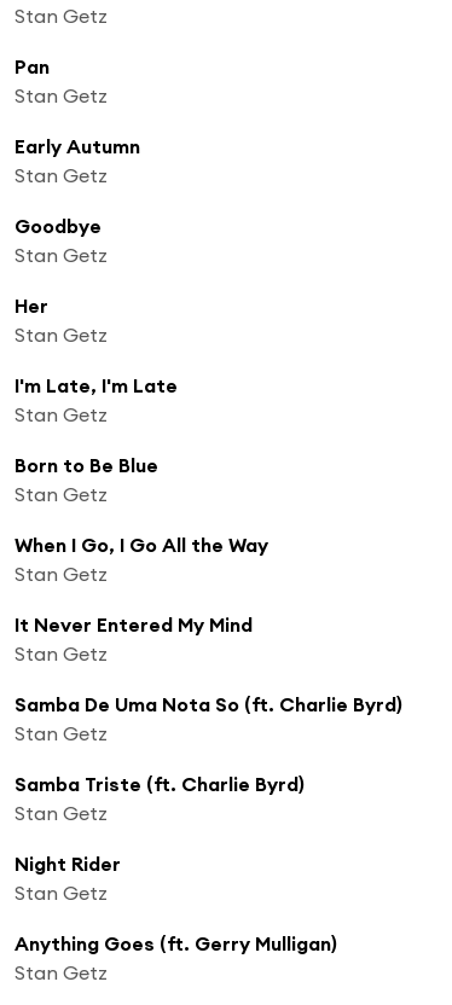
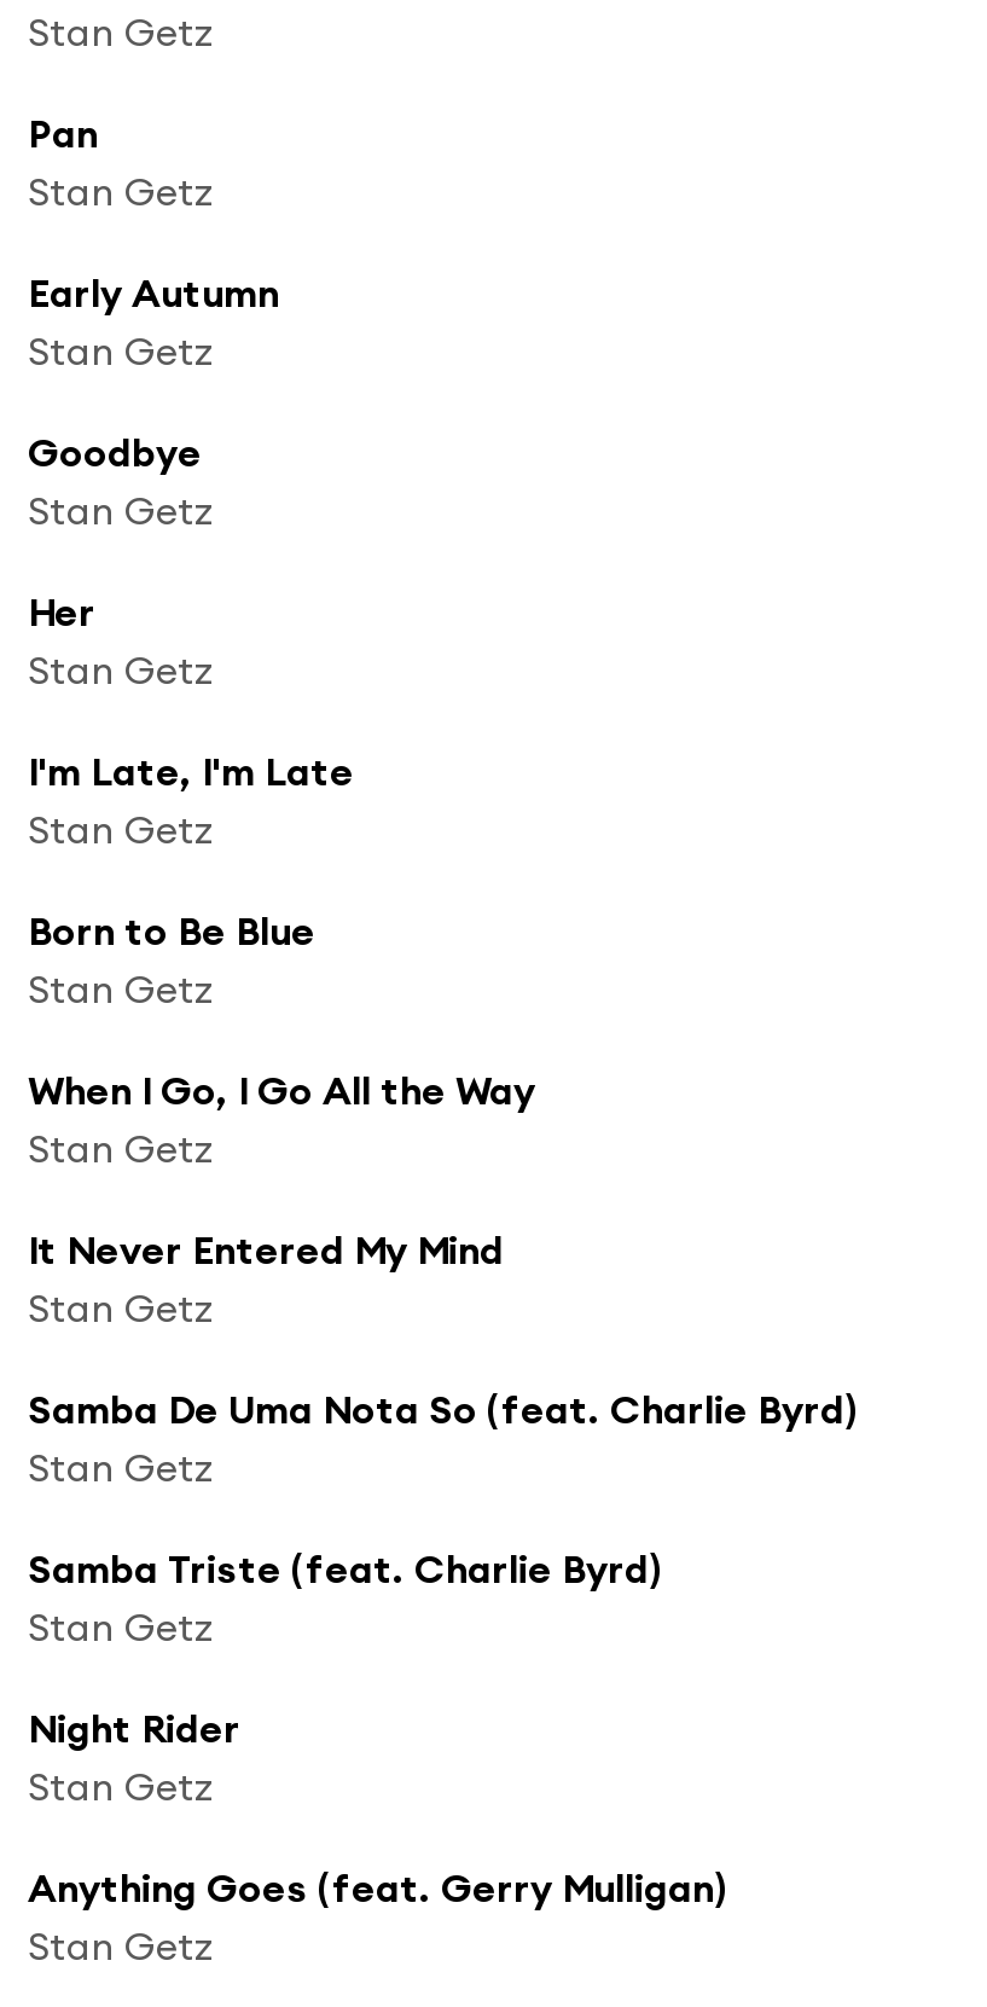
[15,692,402,716] Samba De Uma Nota So (ft. Charlie Byrd) -> [28,1385,857,1433] Samba De Uma Nota So (feat. Charlie Byrd)
[15,772,305,796] Samba Triste (ft. Charlie Byrd) -> [28,1544,661,1593] Samba Triste (feat. Charlie Byrd)
[15,931,337,955] Anything Goes (ft. Gerry Mulligan) -> [28,1863,726,1912] Anything Goes (feat. Gerry Mulligan)

